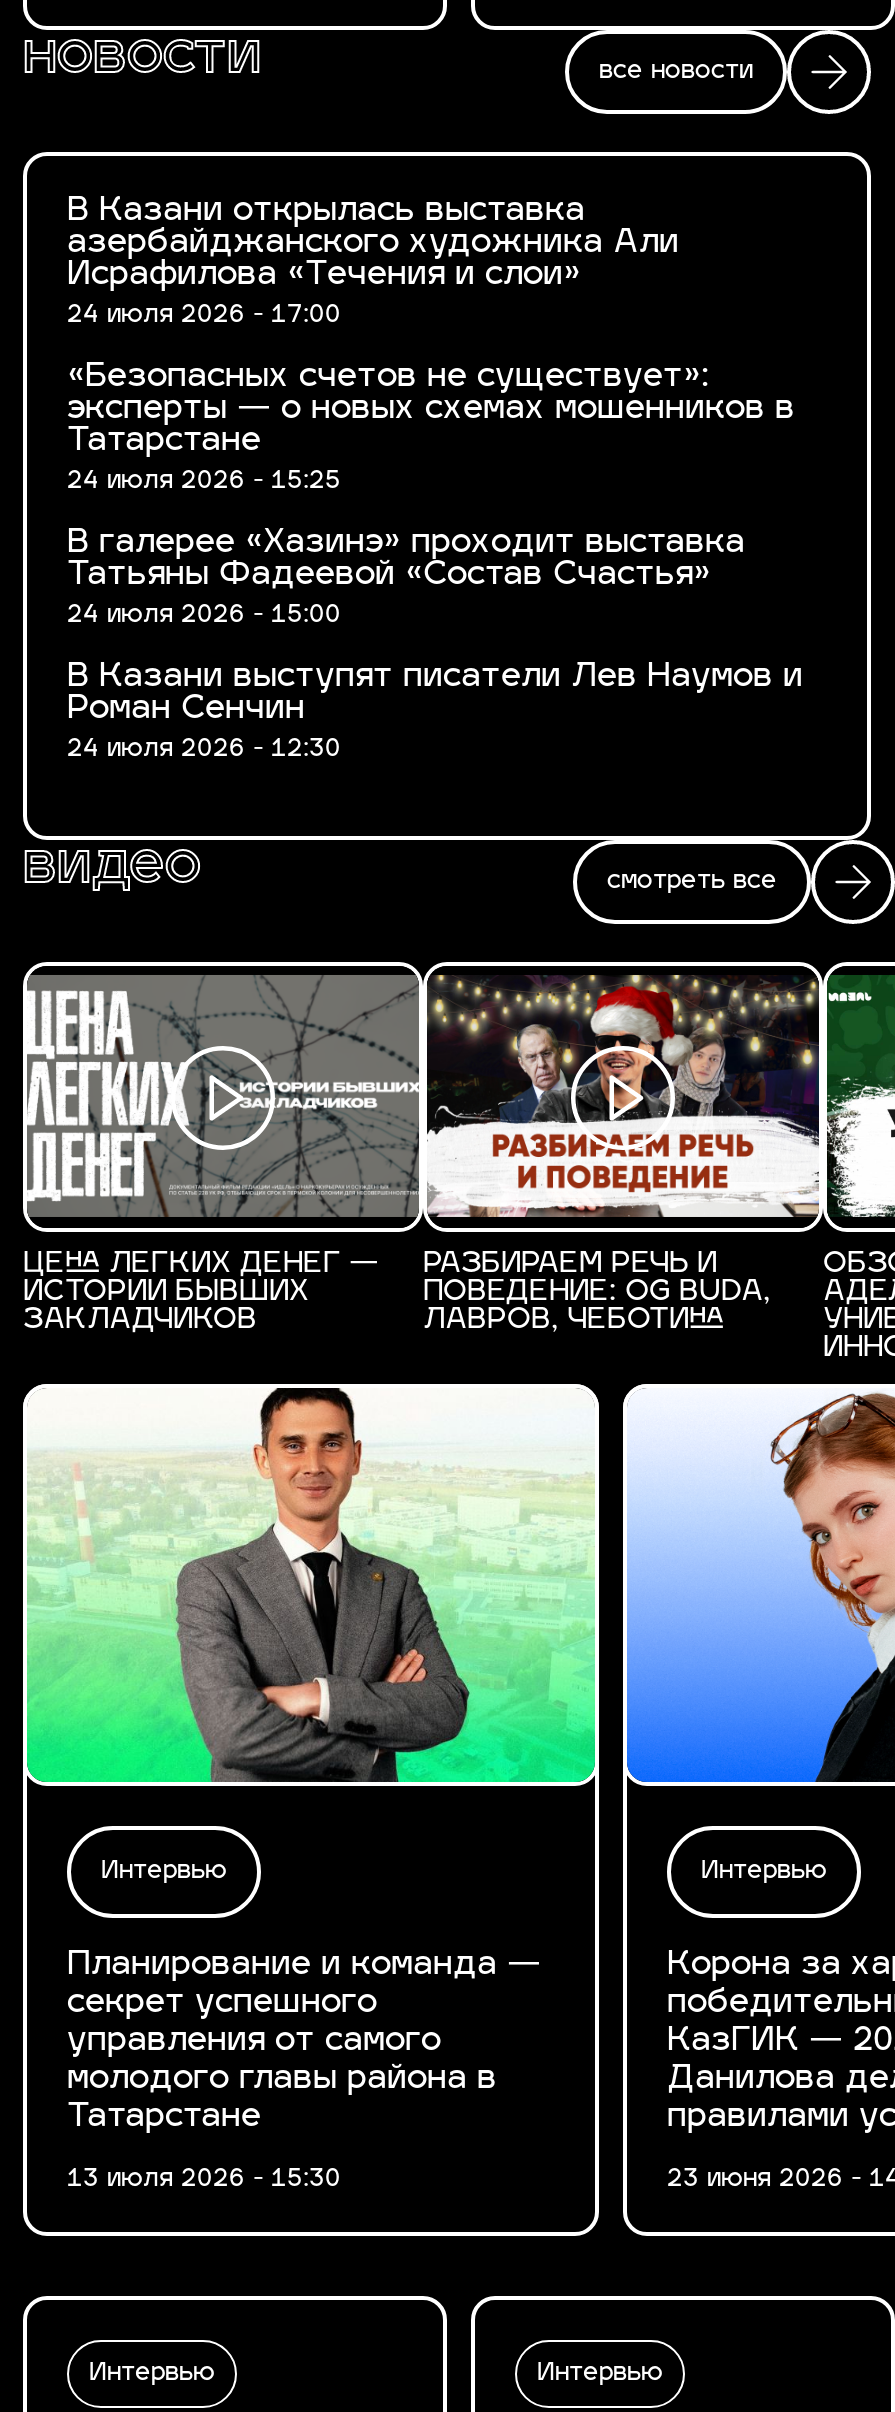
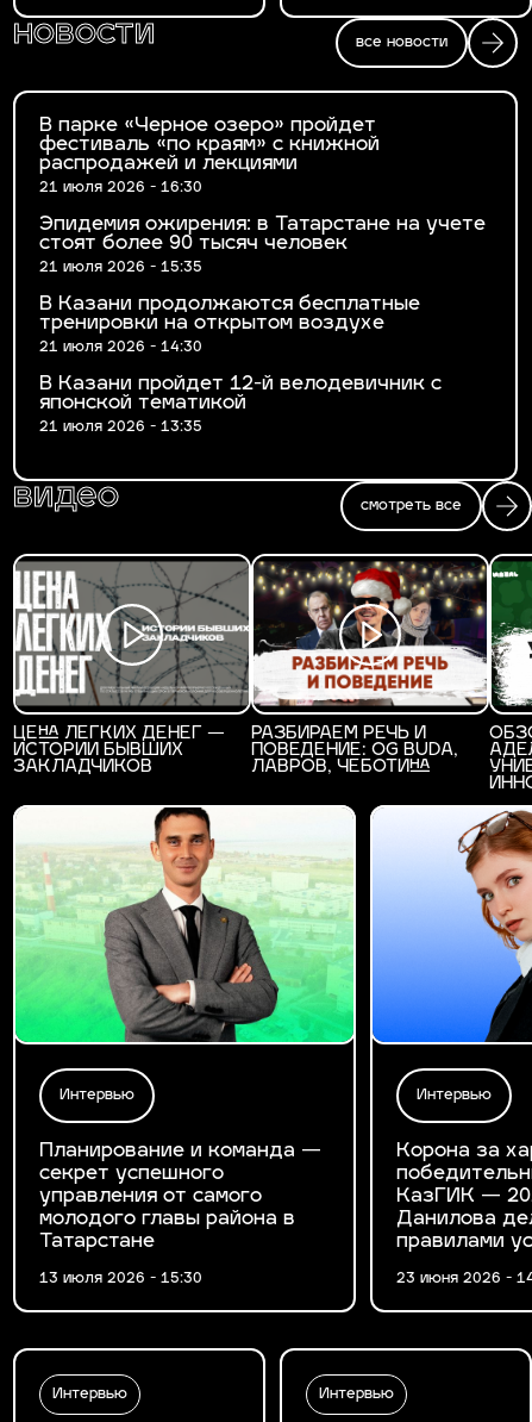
[67,196,679,328] В Казани открылась выставка | азербайджанского художника Али | Исрафилова «Течения и слои» | 24 июля 2026 - 17:00 -> [39,117,380,195] В парке «Черное озеро» пройдет | фестиваль «по краям» с книжной | распродажей и лекциями | 21 июля 2026 - 16:30
[67,362,795,494] «Безопасных счетов не существует»: | эксперты — о новых схемах мошенников в | Татарстане | 24 июля 2026 - 15:25 -> [39,216,486,275] Эпидемия ожирения: в Татарстане на учете | стоят более 90 тысяч человек | 21 июля 2026 - 15:35
[67,528,745,628] В галерее «Хазинэ» проходит выставка | Татьяны Фадеевой «Состав Счастья» | 24 июля 2026 - 15:00 -> [39,295,420,355] В Казани продолжаются бесплатные | тренировки на открытом воздухе | 21 июля 2026 - 14:30
[67,662,803,762] В Казани выступят писатели Лев Наумов и | Роман Сенчин | 24 июля 2026 - 12:30 -> [39,375,442,435] В Казани пройдет 12-й велодевичник с | японской тематикой | 21 июля 2026 - 13:35

